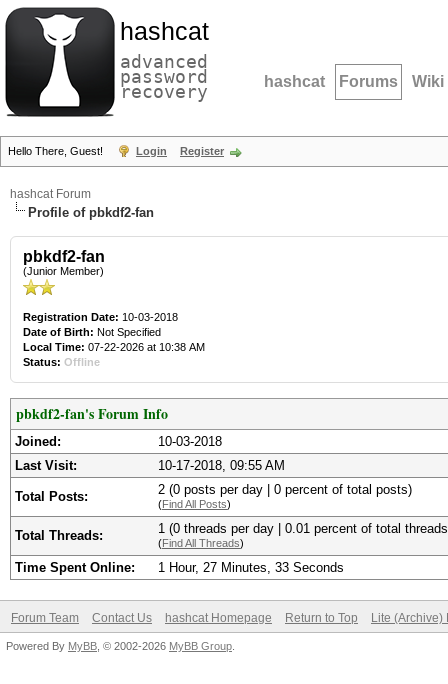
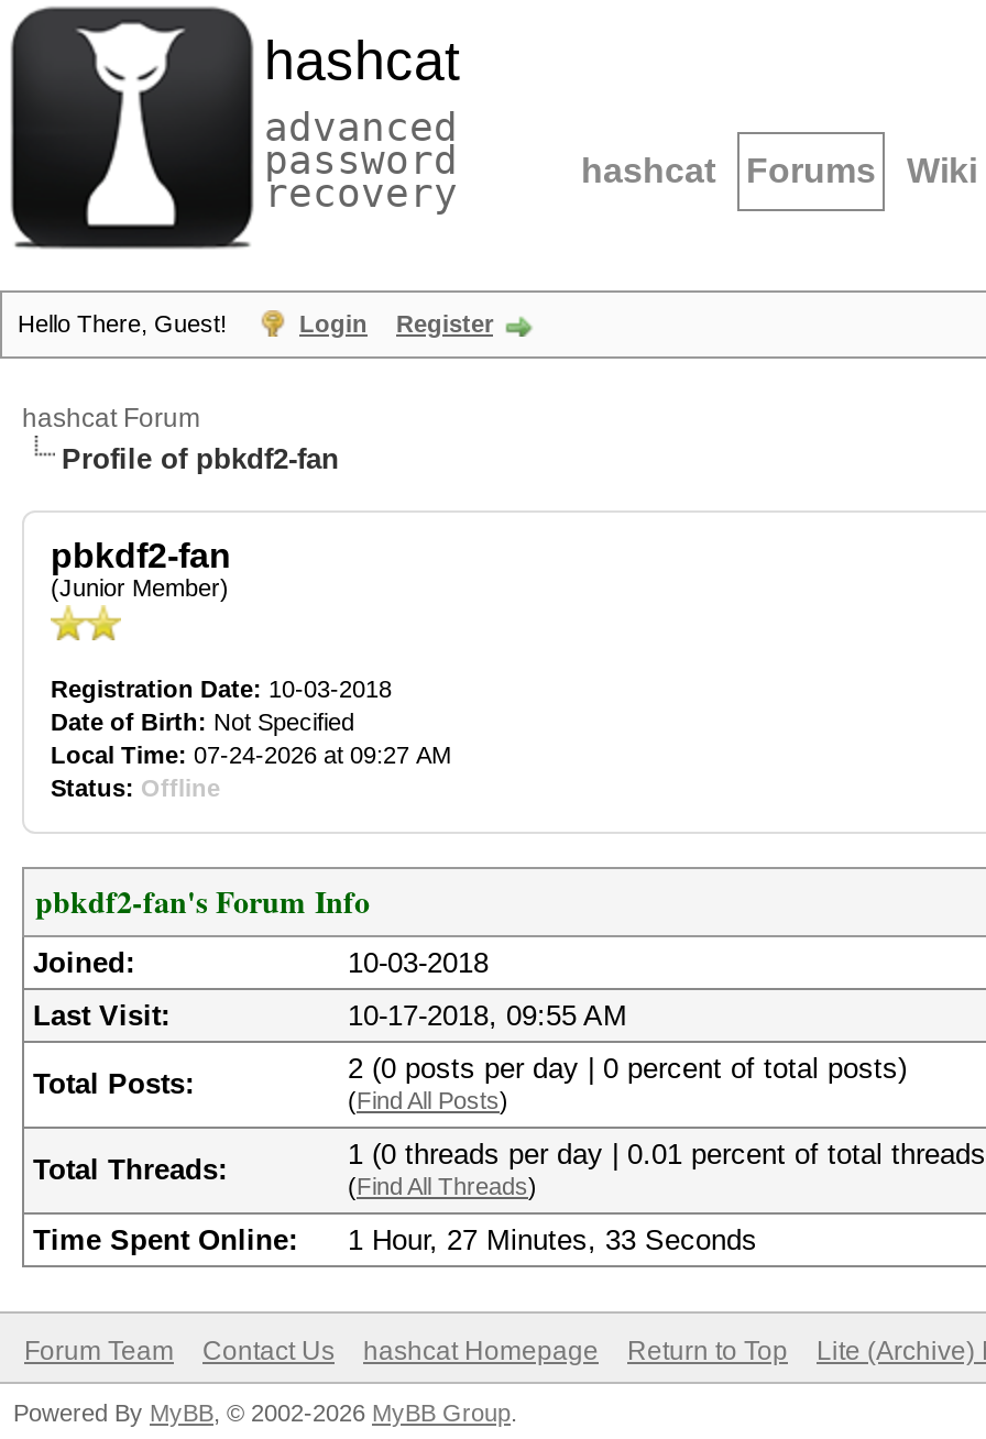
[23,341,205,353] Local Time: 07-22-2026 at 10:38 AM -> [51,742,451,768] Local Time: 07-24-2026 at 09:27 AM

